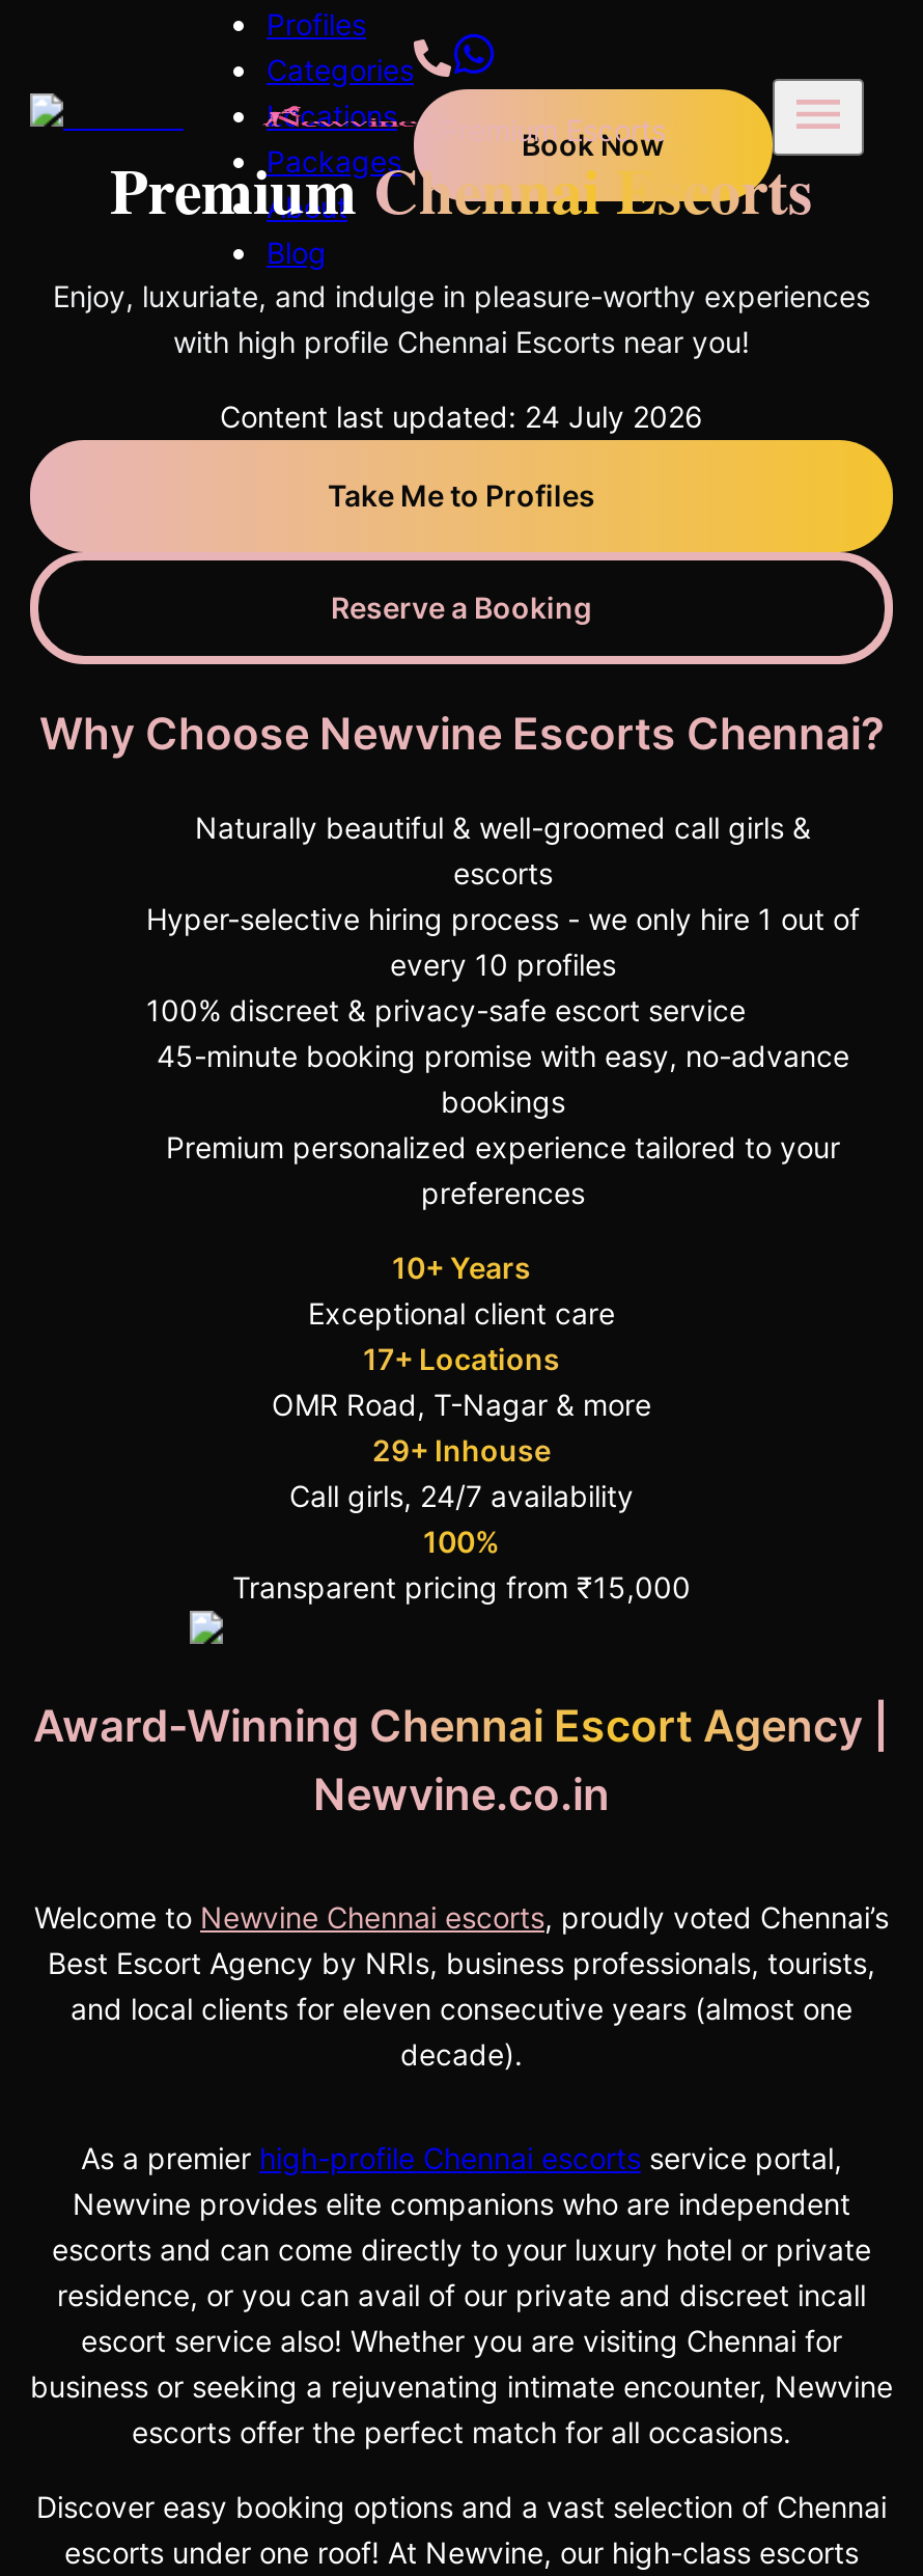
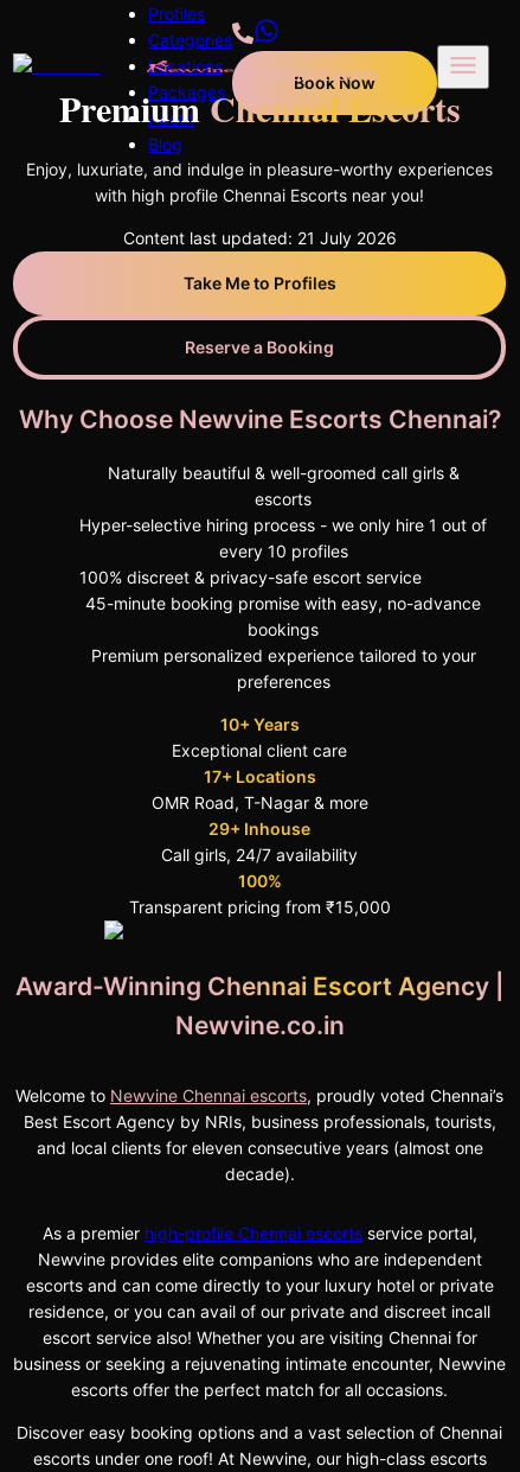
[220,399,703,434] Content last updated: 24 July 2026 -> [123,228,396,248] Content last updated: 21 July 2026

